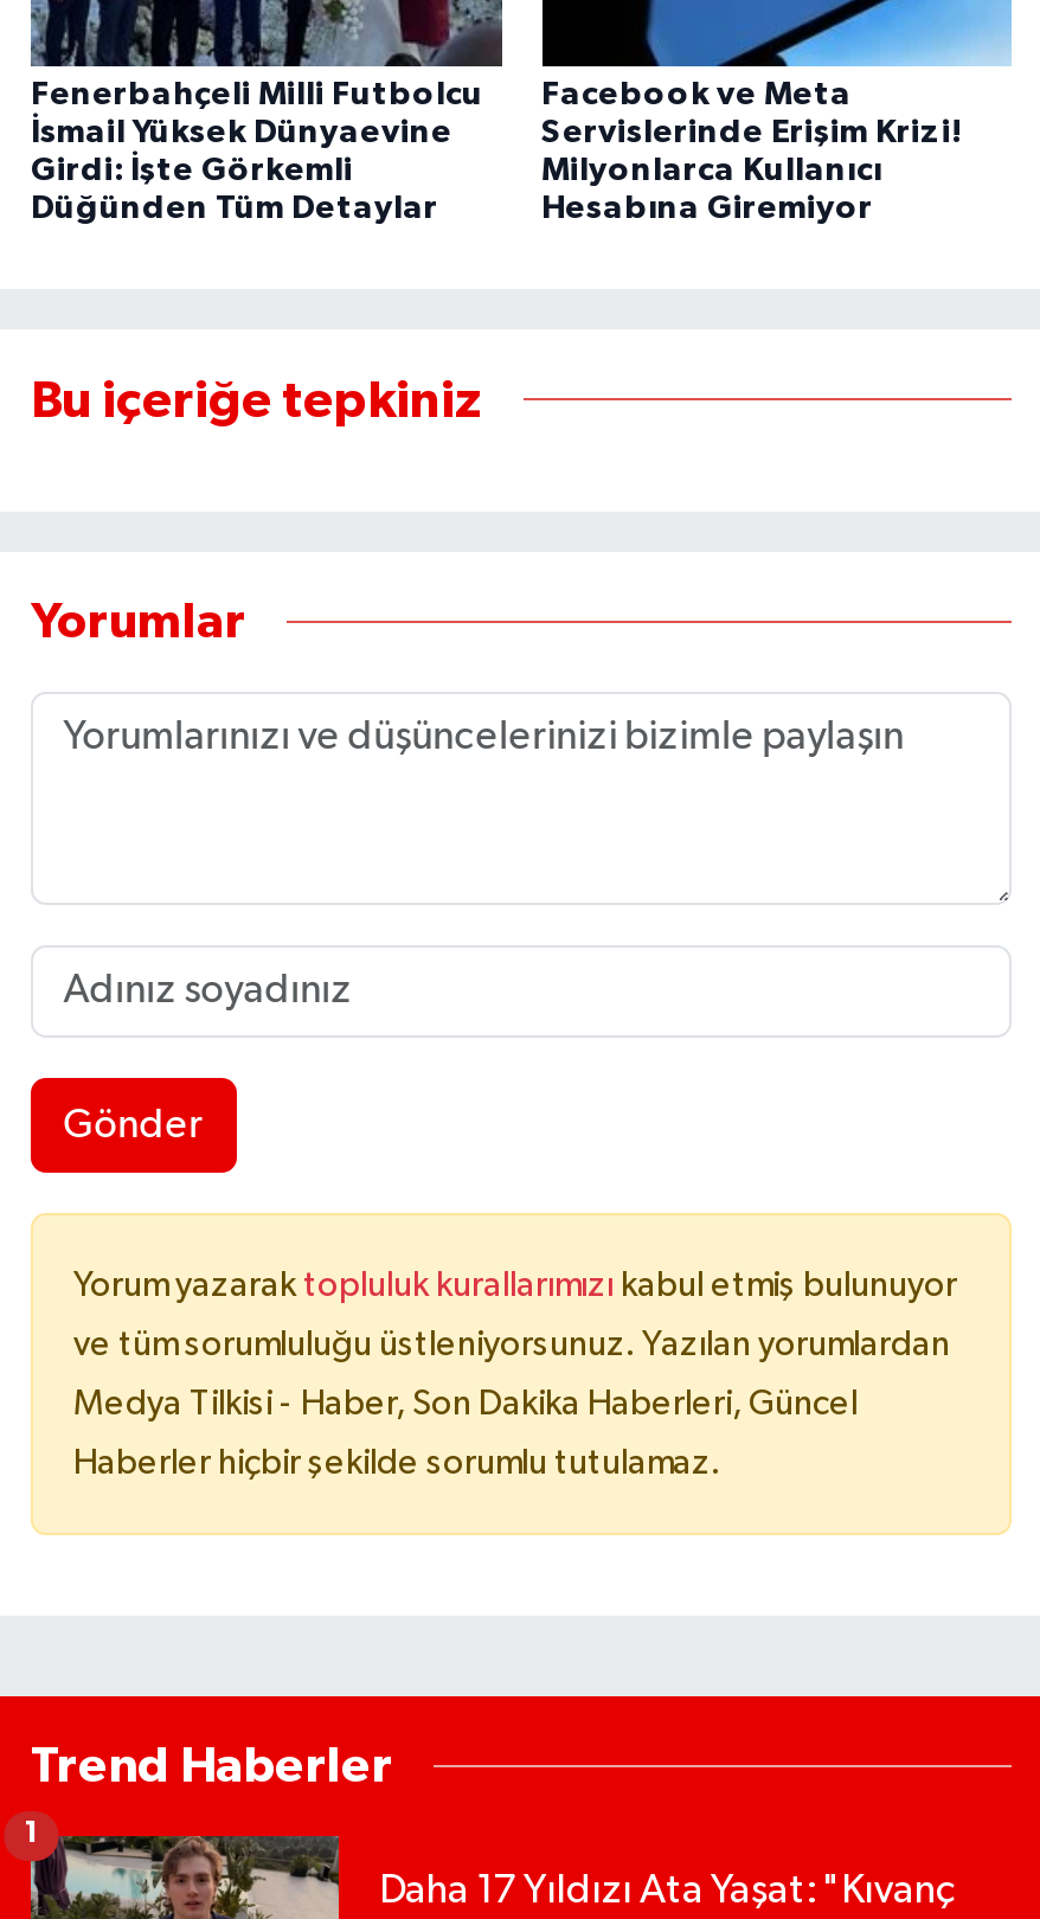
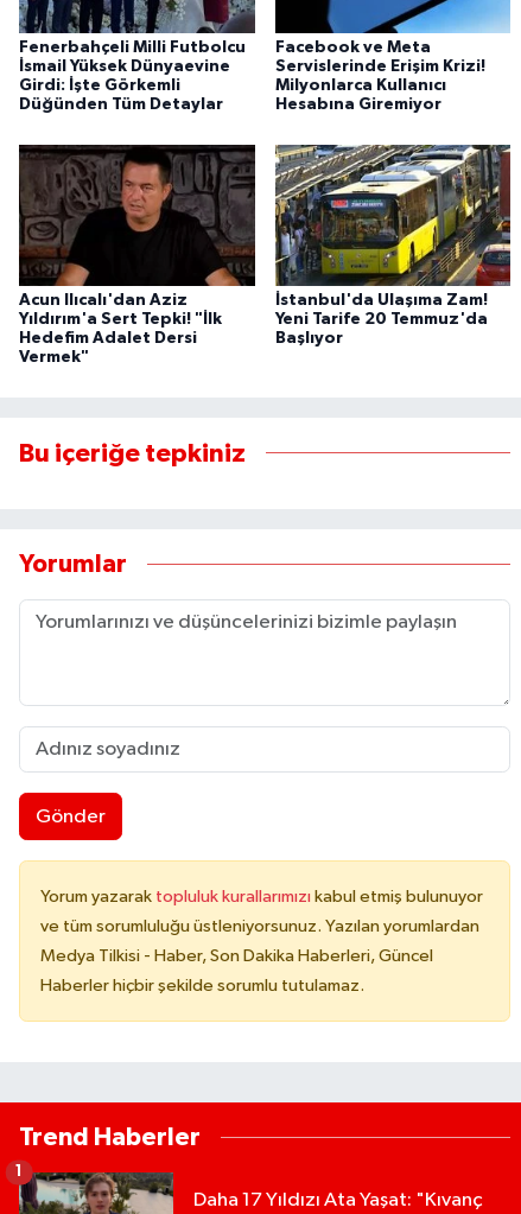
none -> [18,144,256,366] [image] | Acun Ilıcalı'dan Aziz | Yıldırım'a Sert Tepki! "İlk | Hedefim Adalet Dersi | Vermek"
none -> [274,144,512,347] [image] | İstanbul'da Ulaşıma Zam! | Yeni Tarife 20 Temmuz'da | Başlıyor

